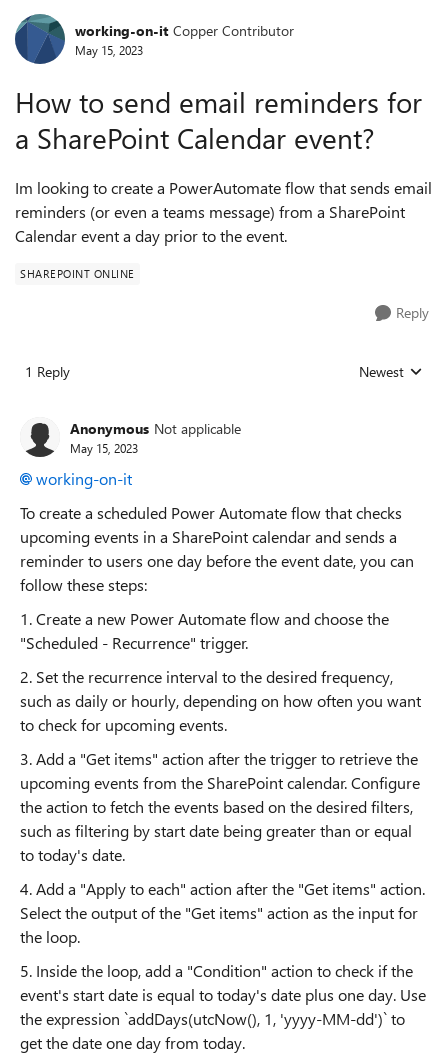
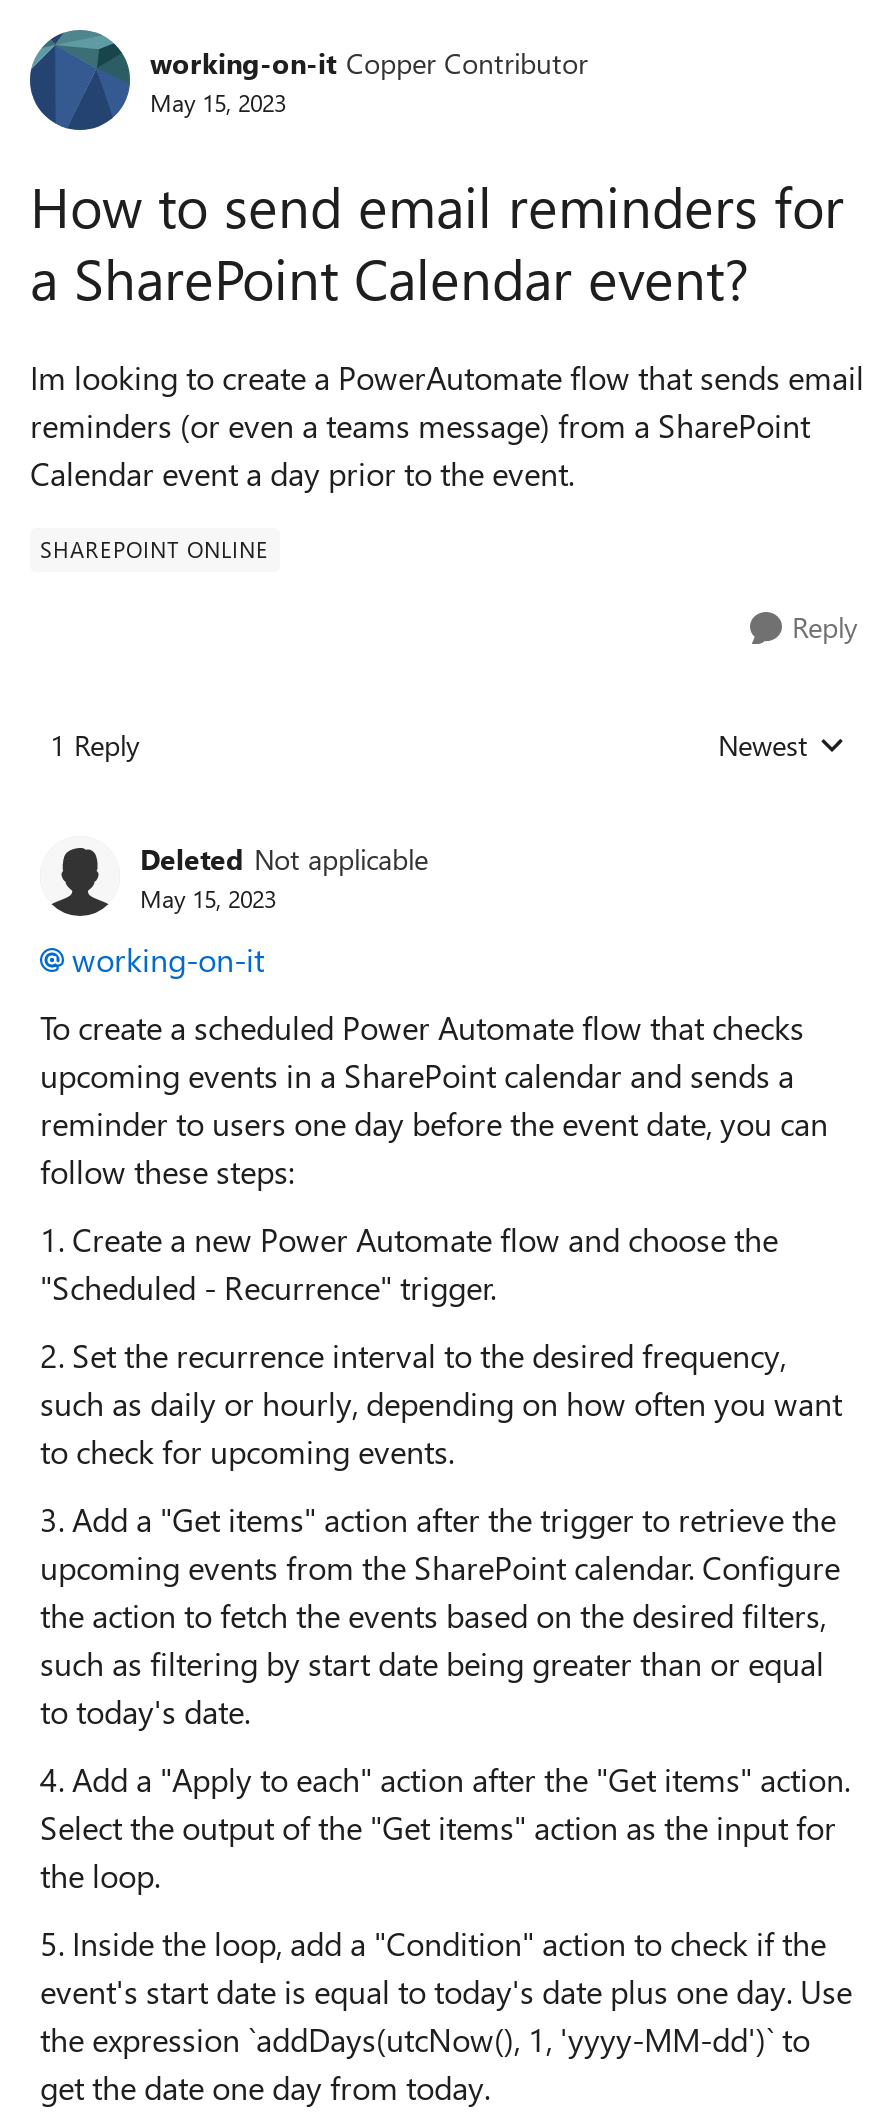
[70,418,241,437] Anonymous Not applicable -> [140,839,428,877] Deleted Not applicable

